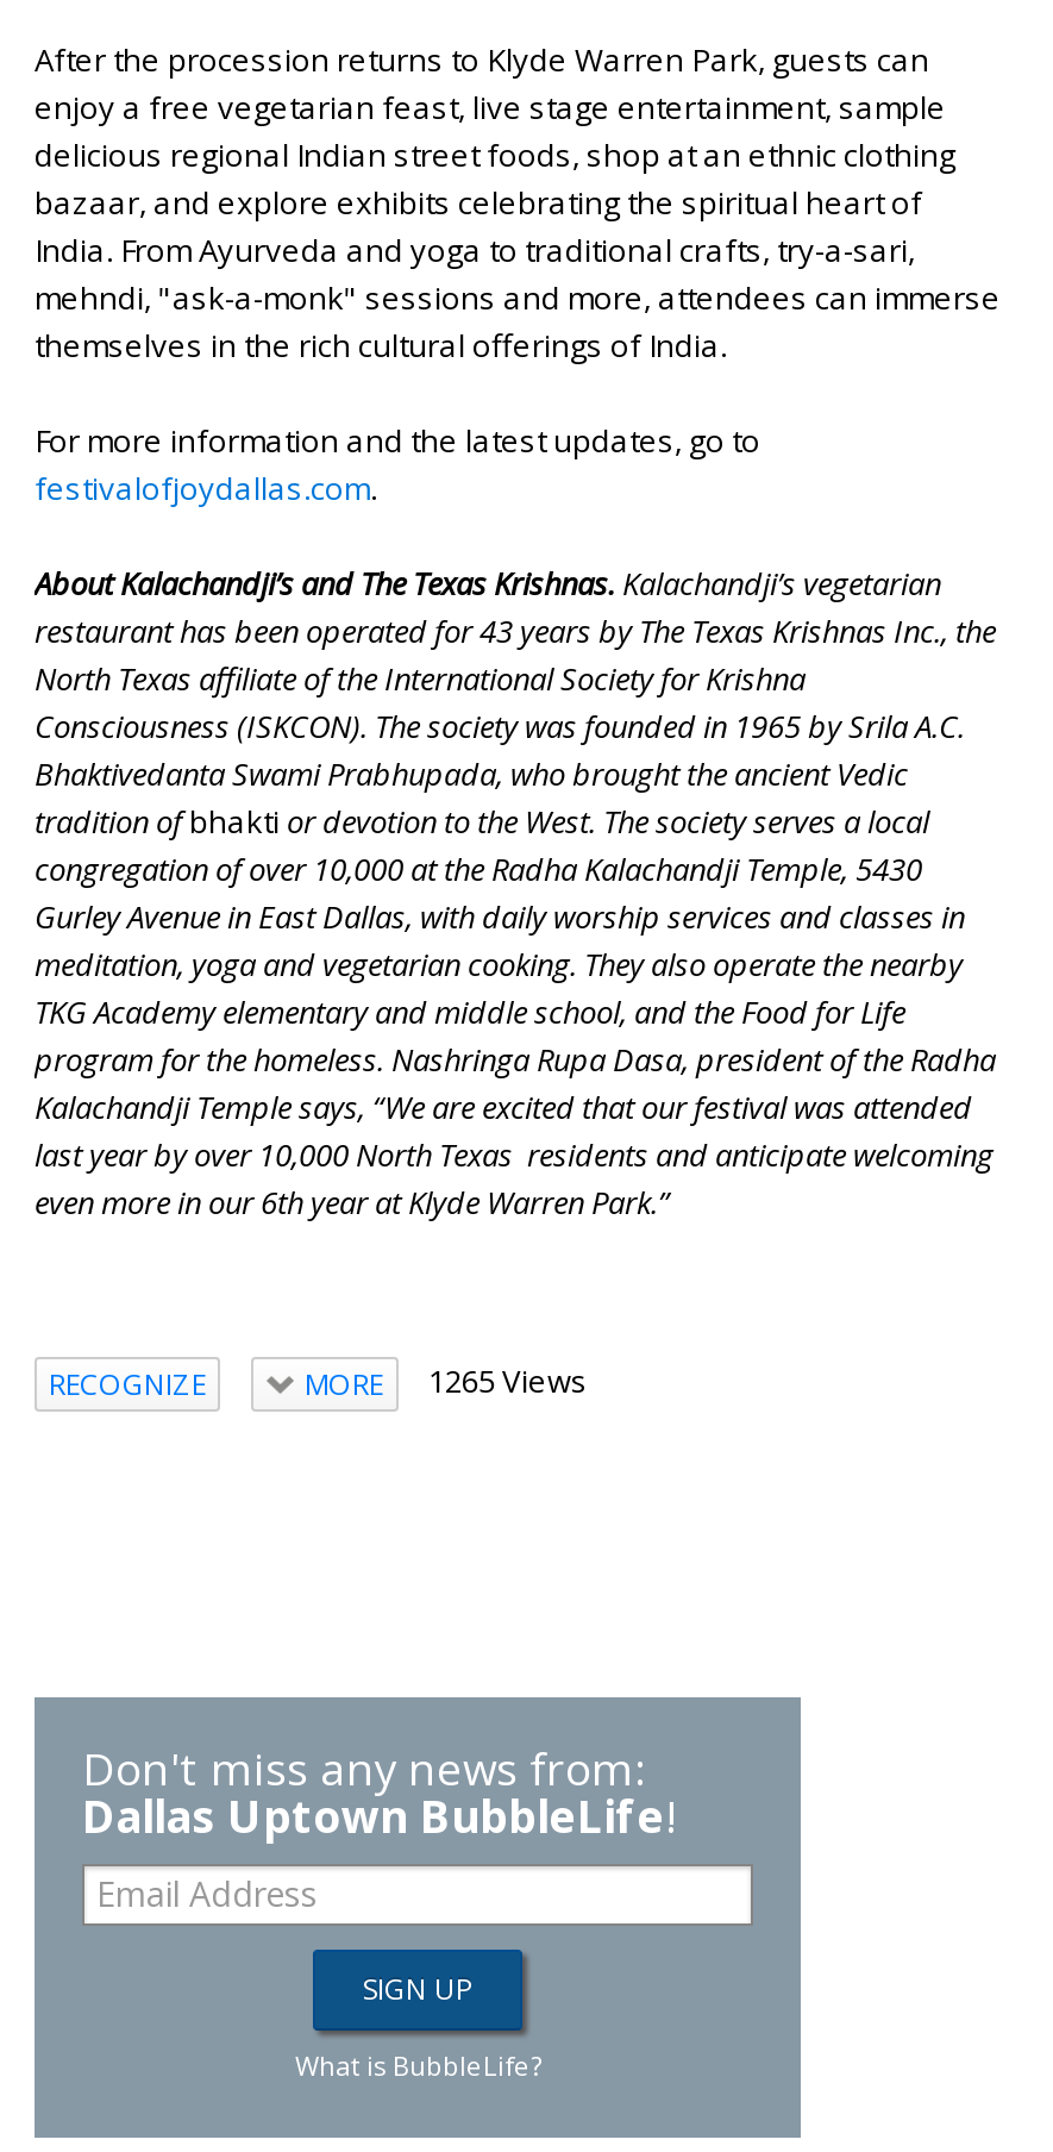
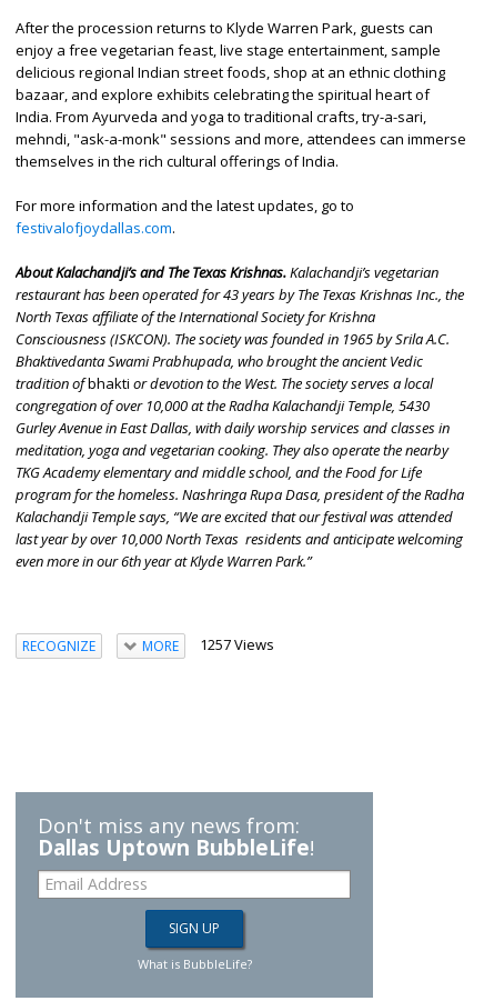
[305,1360,588,1405] MORE 1265 Views -> [142,635,274,656] MORE 1257 Views

